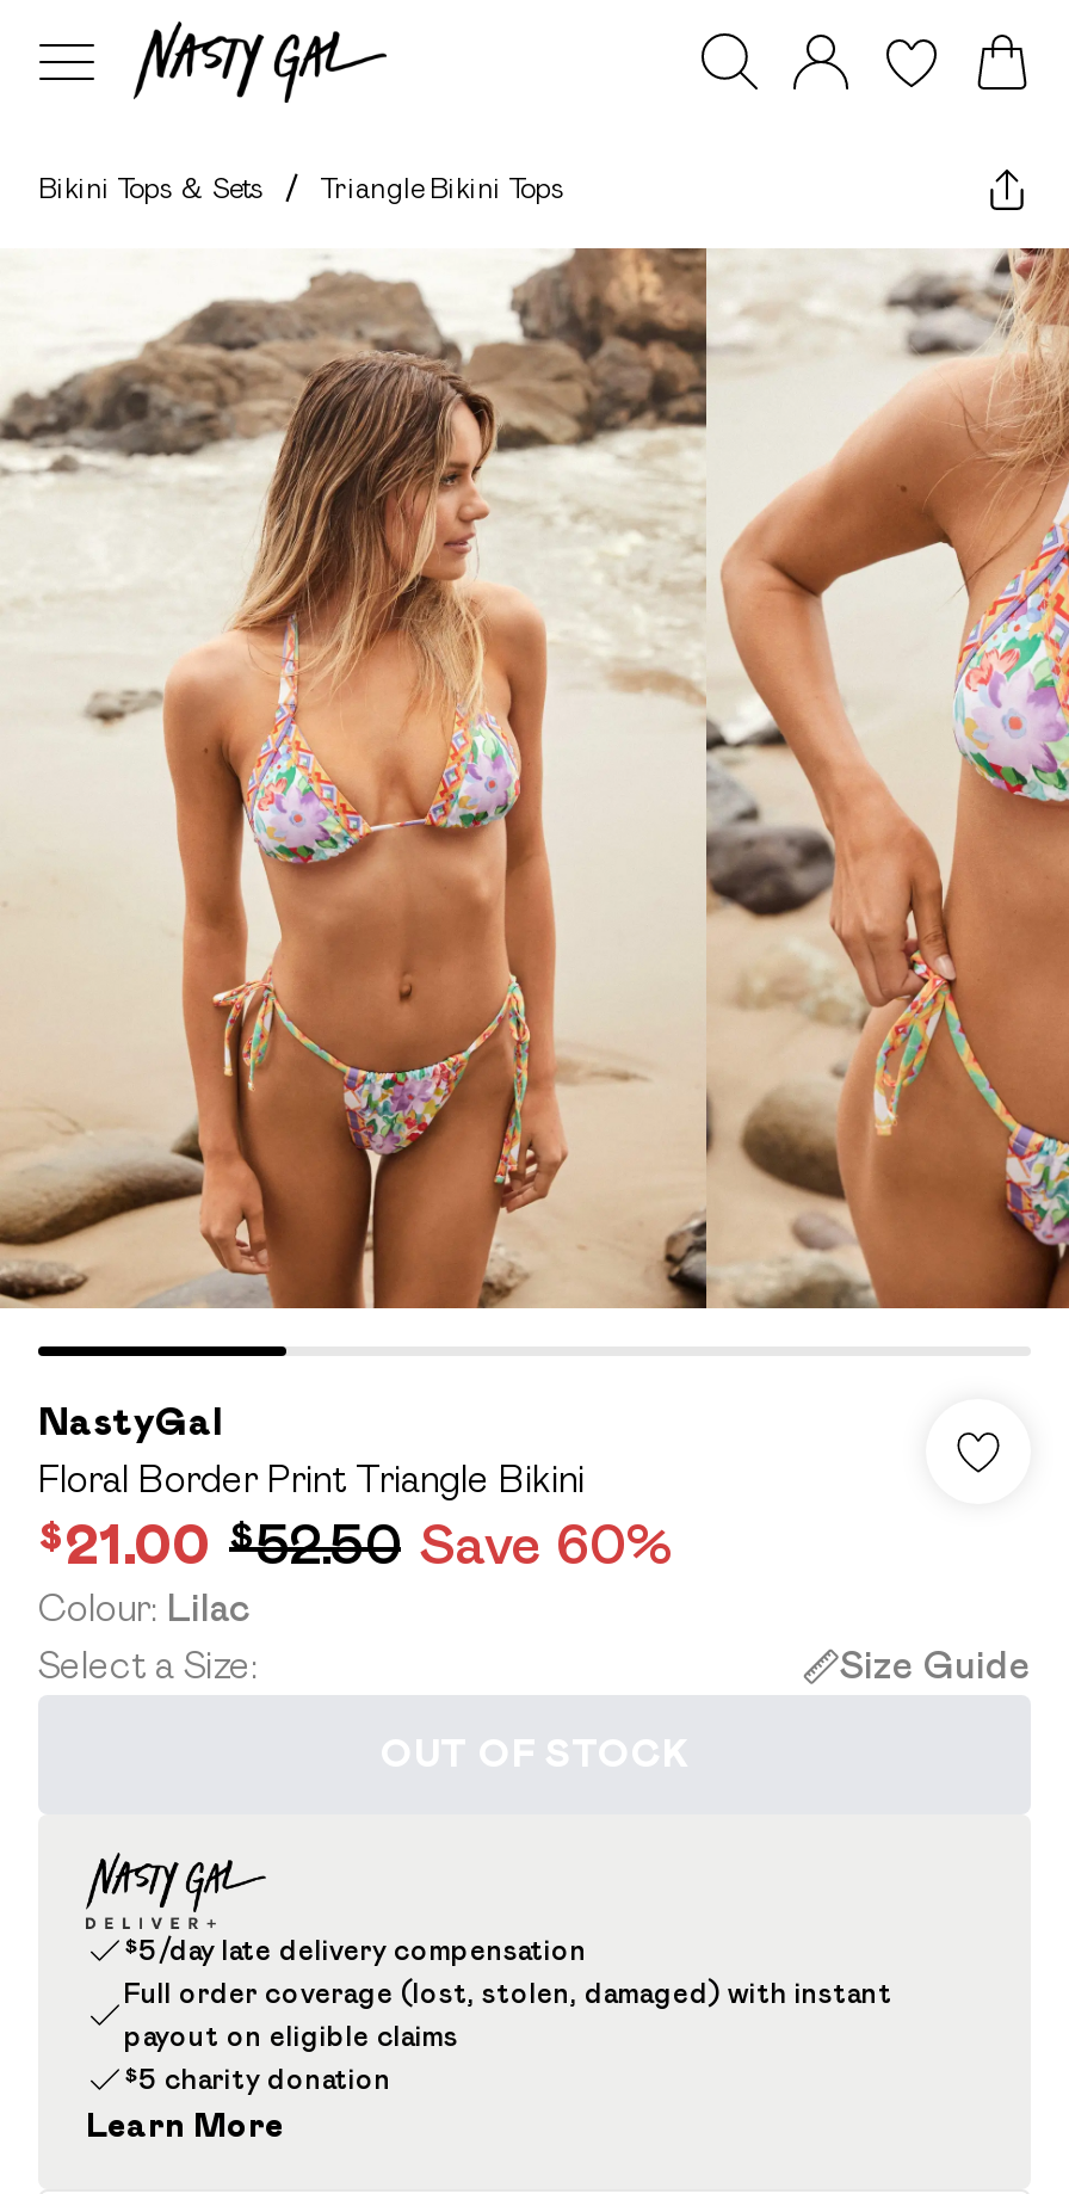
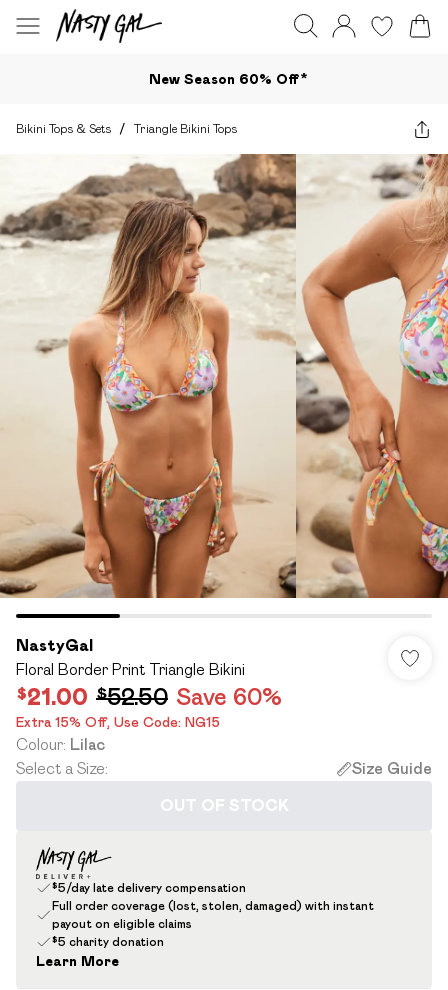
none -> [148,70,307,86] New Season 60% Off*
none -> [16,714,220,730] Extra 15% Off, Use Code: NG15

